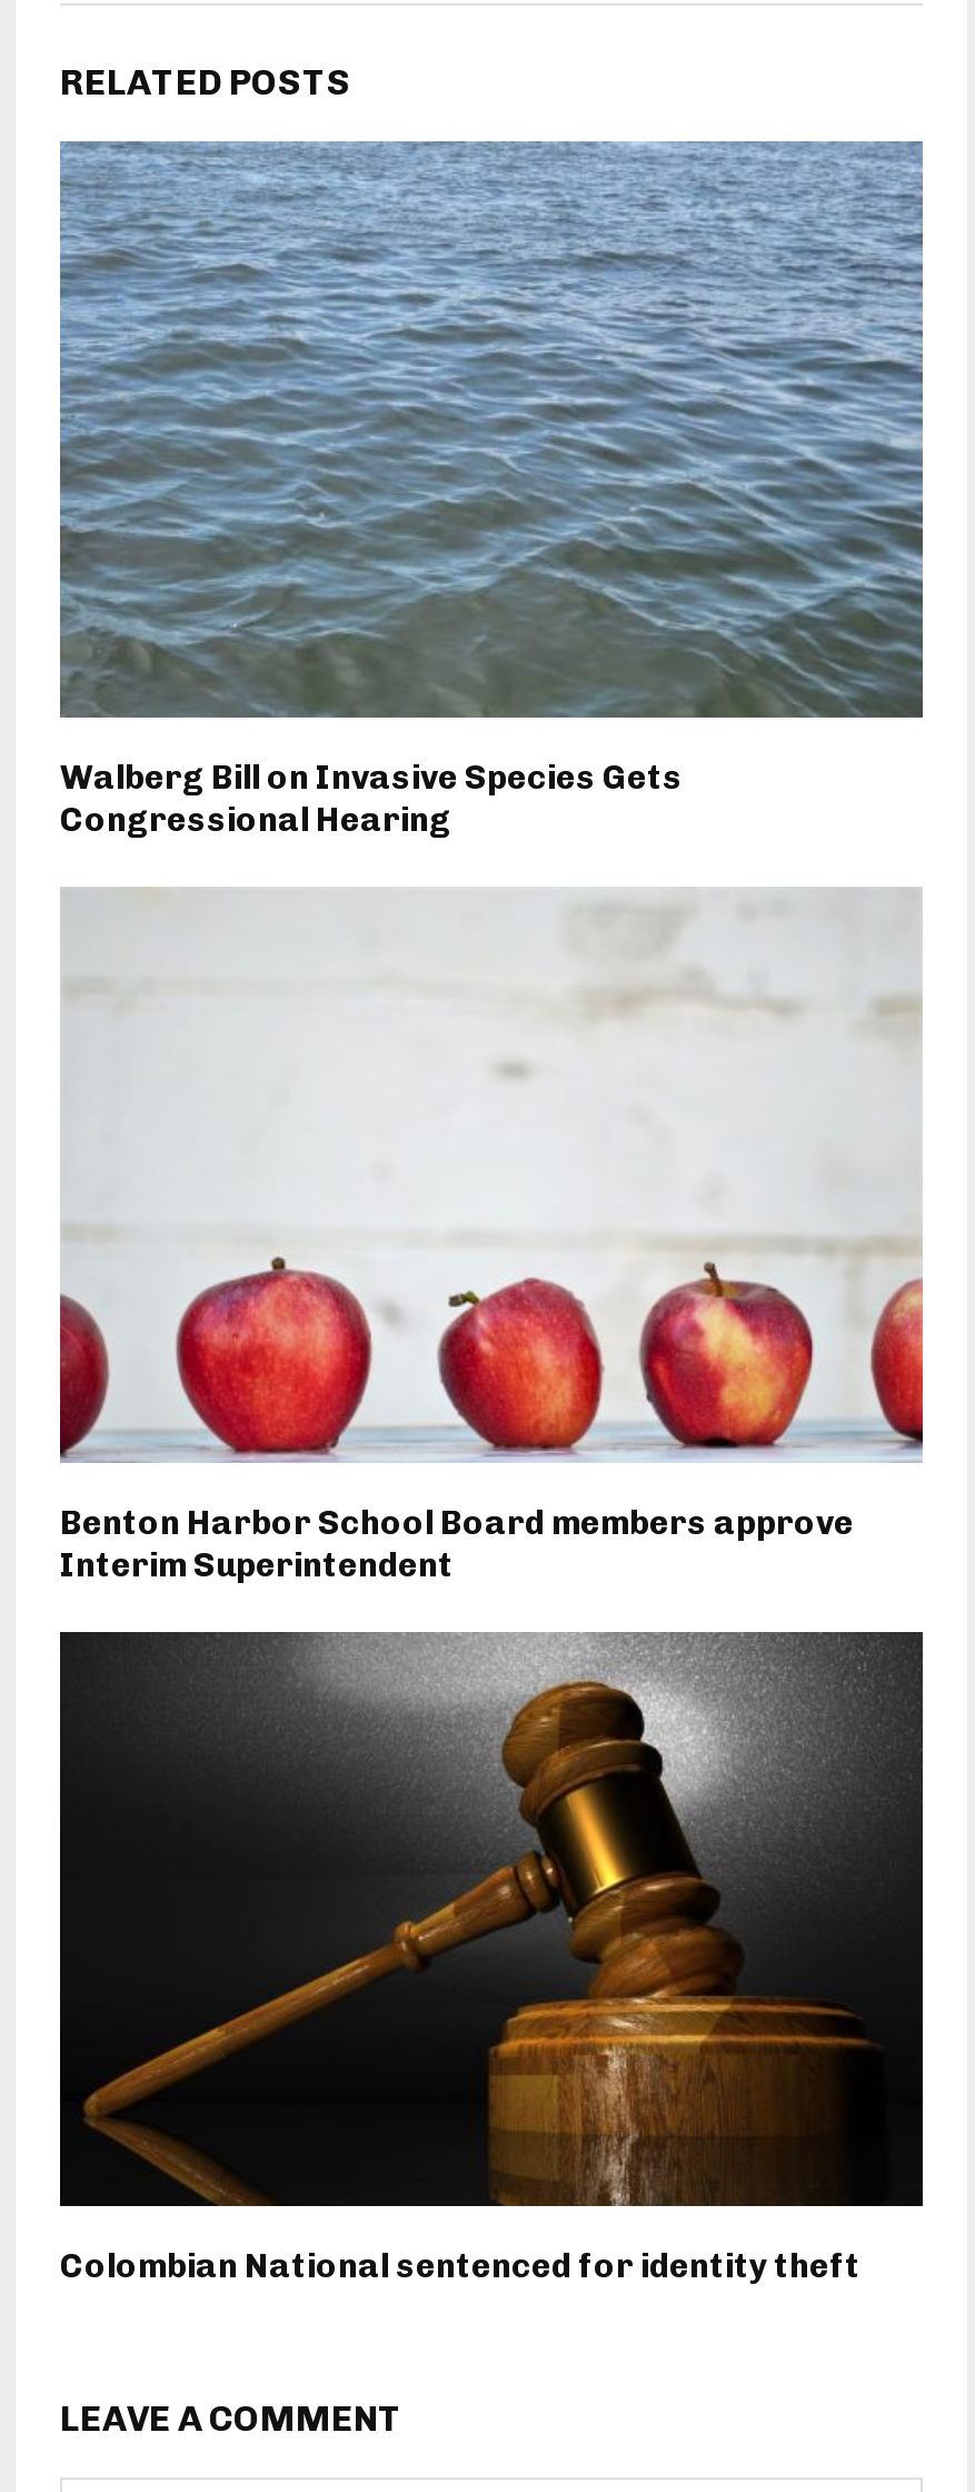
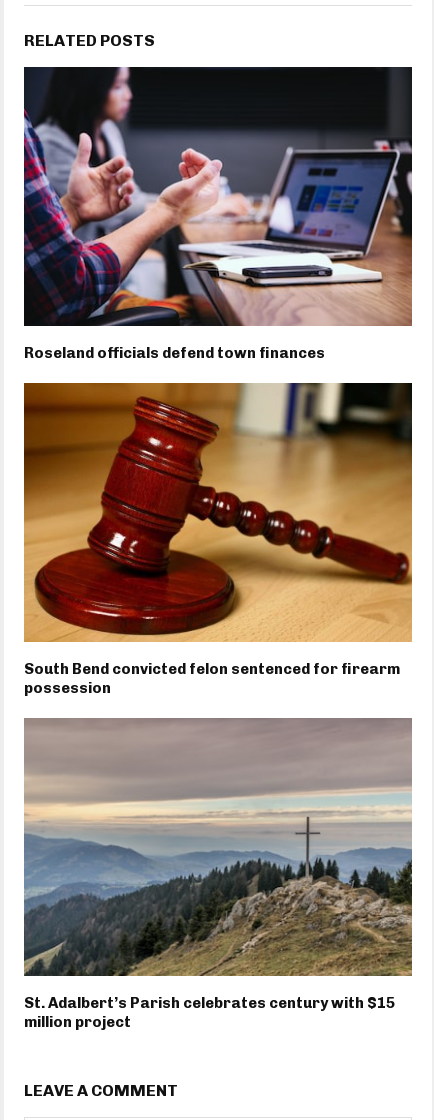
[58,139,925,840] [image] | Walberg Bill on Invasive Species Gets | Congressional Hearing -> [23,66,413,362] [image] | Roseland officials defend town finances
[58,844,925,1585] [image] | Benton Harbor School Board members approve | Interim Superintendent -> [23,382,413,697] [image] | South Bend convicted felon sentenced for firearm | possession
[58,1590,925,2287] [image] | Colombian National sentenced for identity theft -> [23,717,413,1031] [image] | St. Adalbert’s Parish celebrates century with $15 | million project

